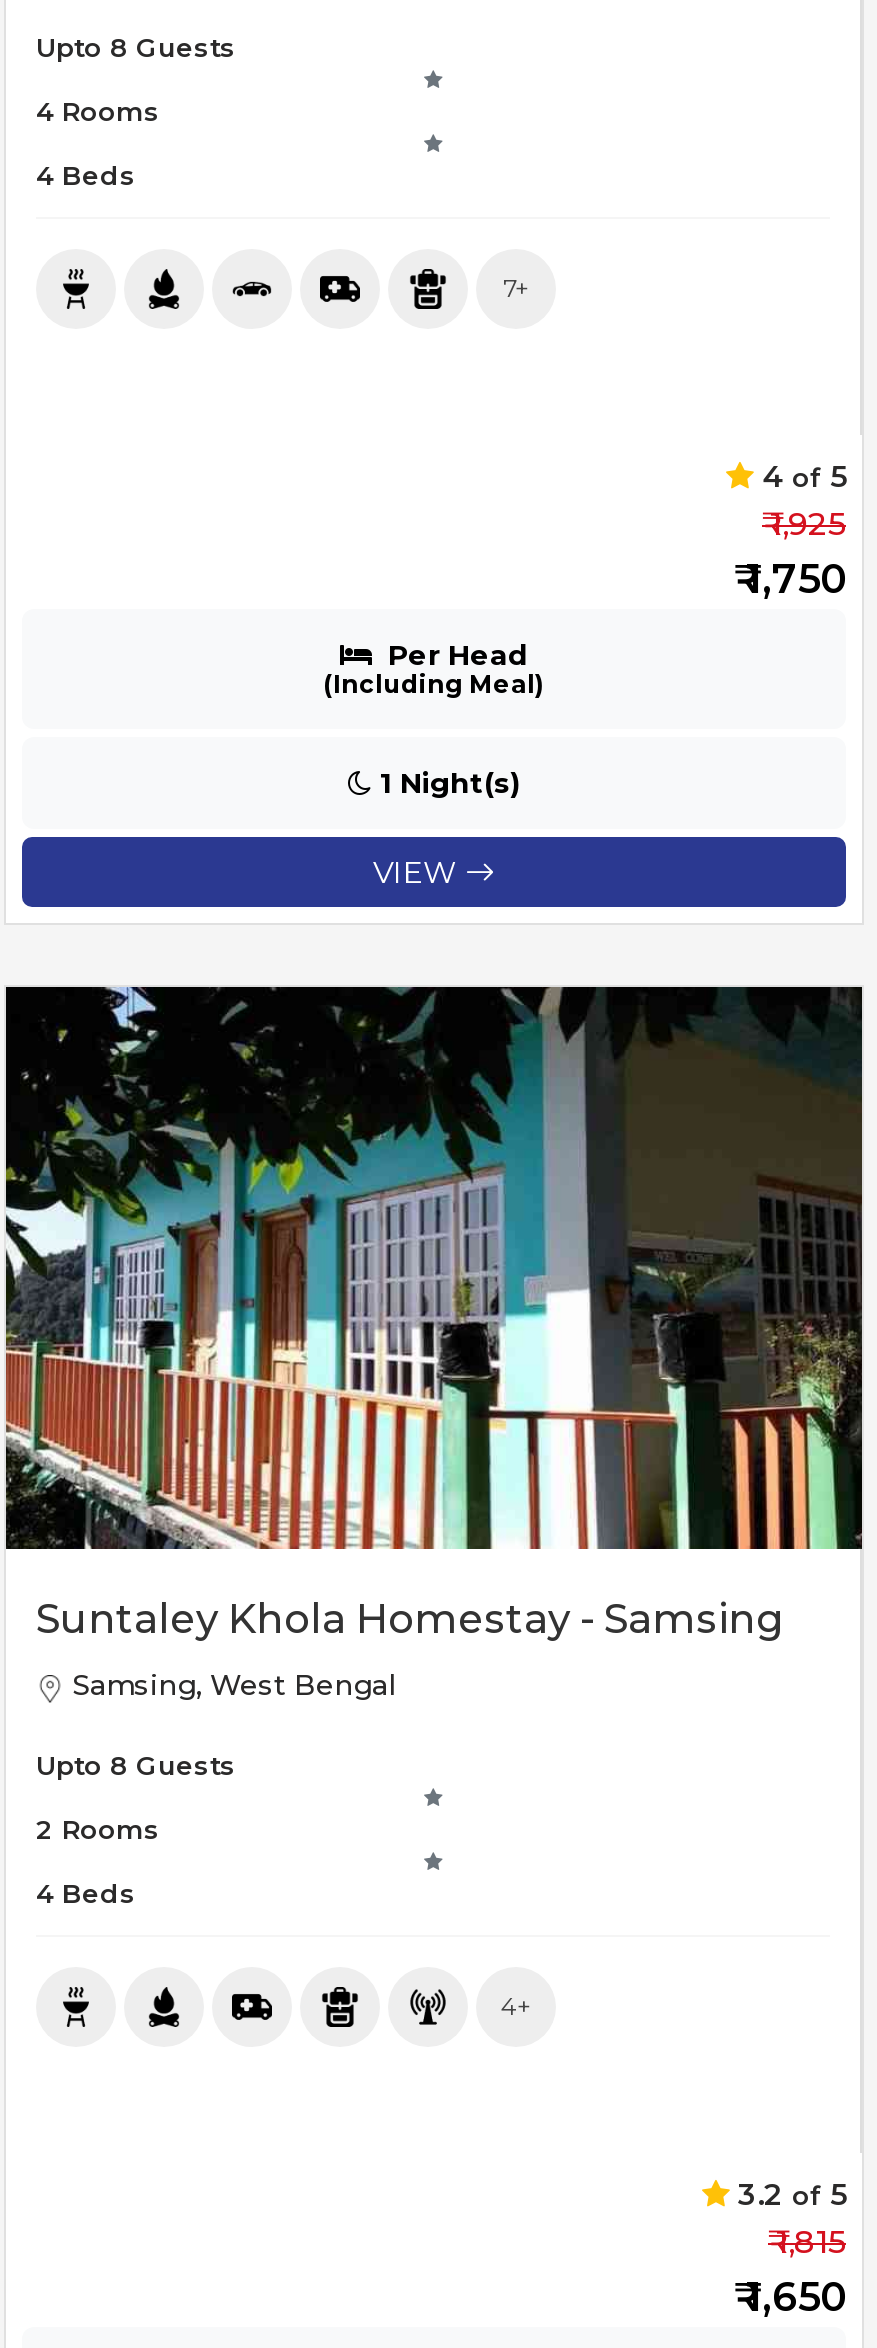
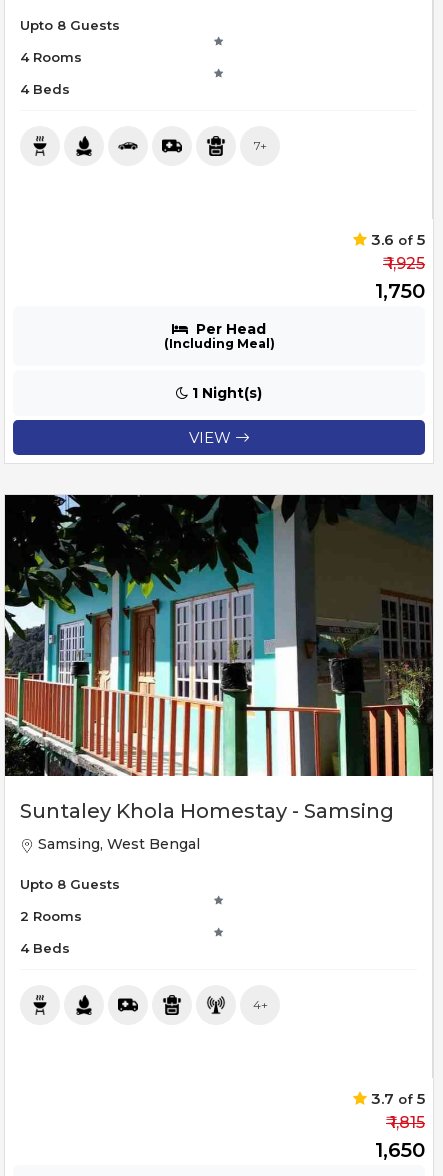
[754,457,846,495] 4 of 5 -> [367,230,425,249] 3.6 of 5
[730,2175,846,2213] 3.2 of 5 -> [367,1089,425,1108] 3.7 of 5

